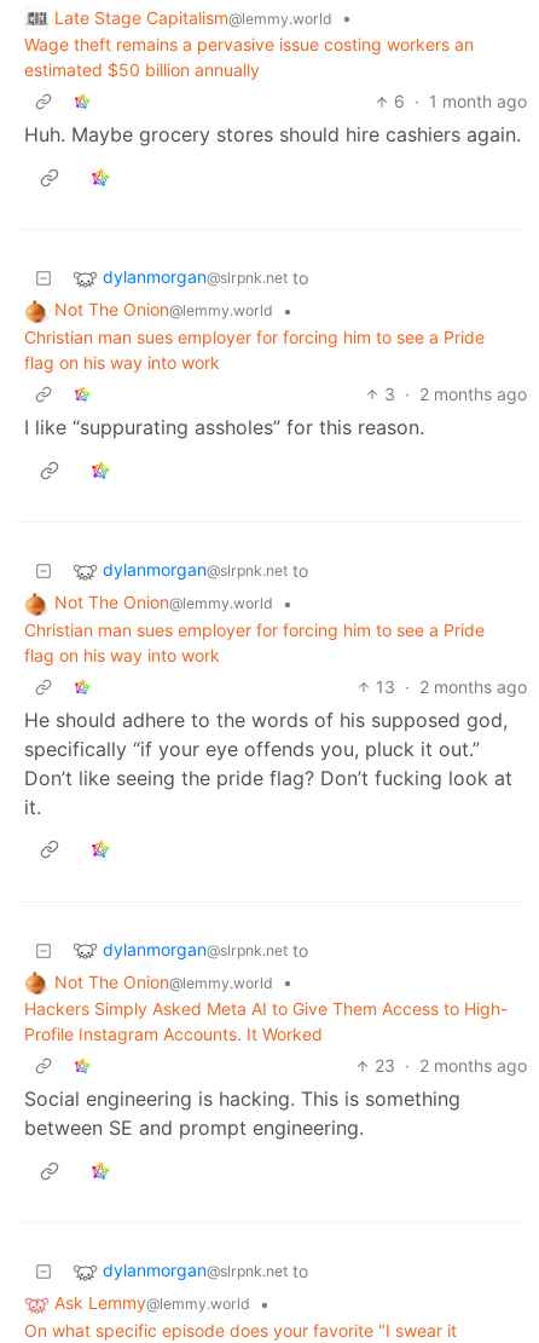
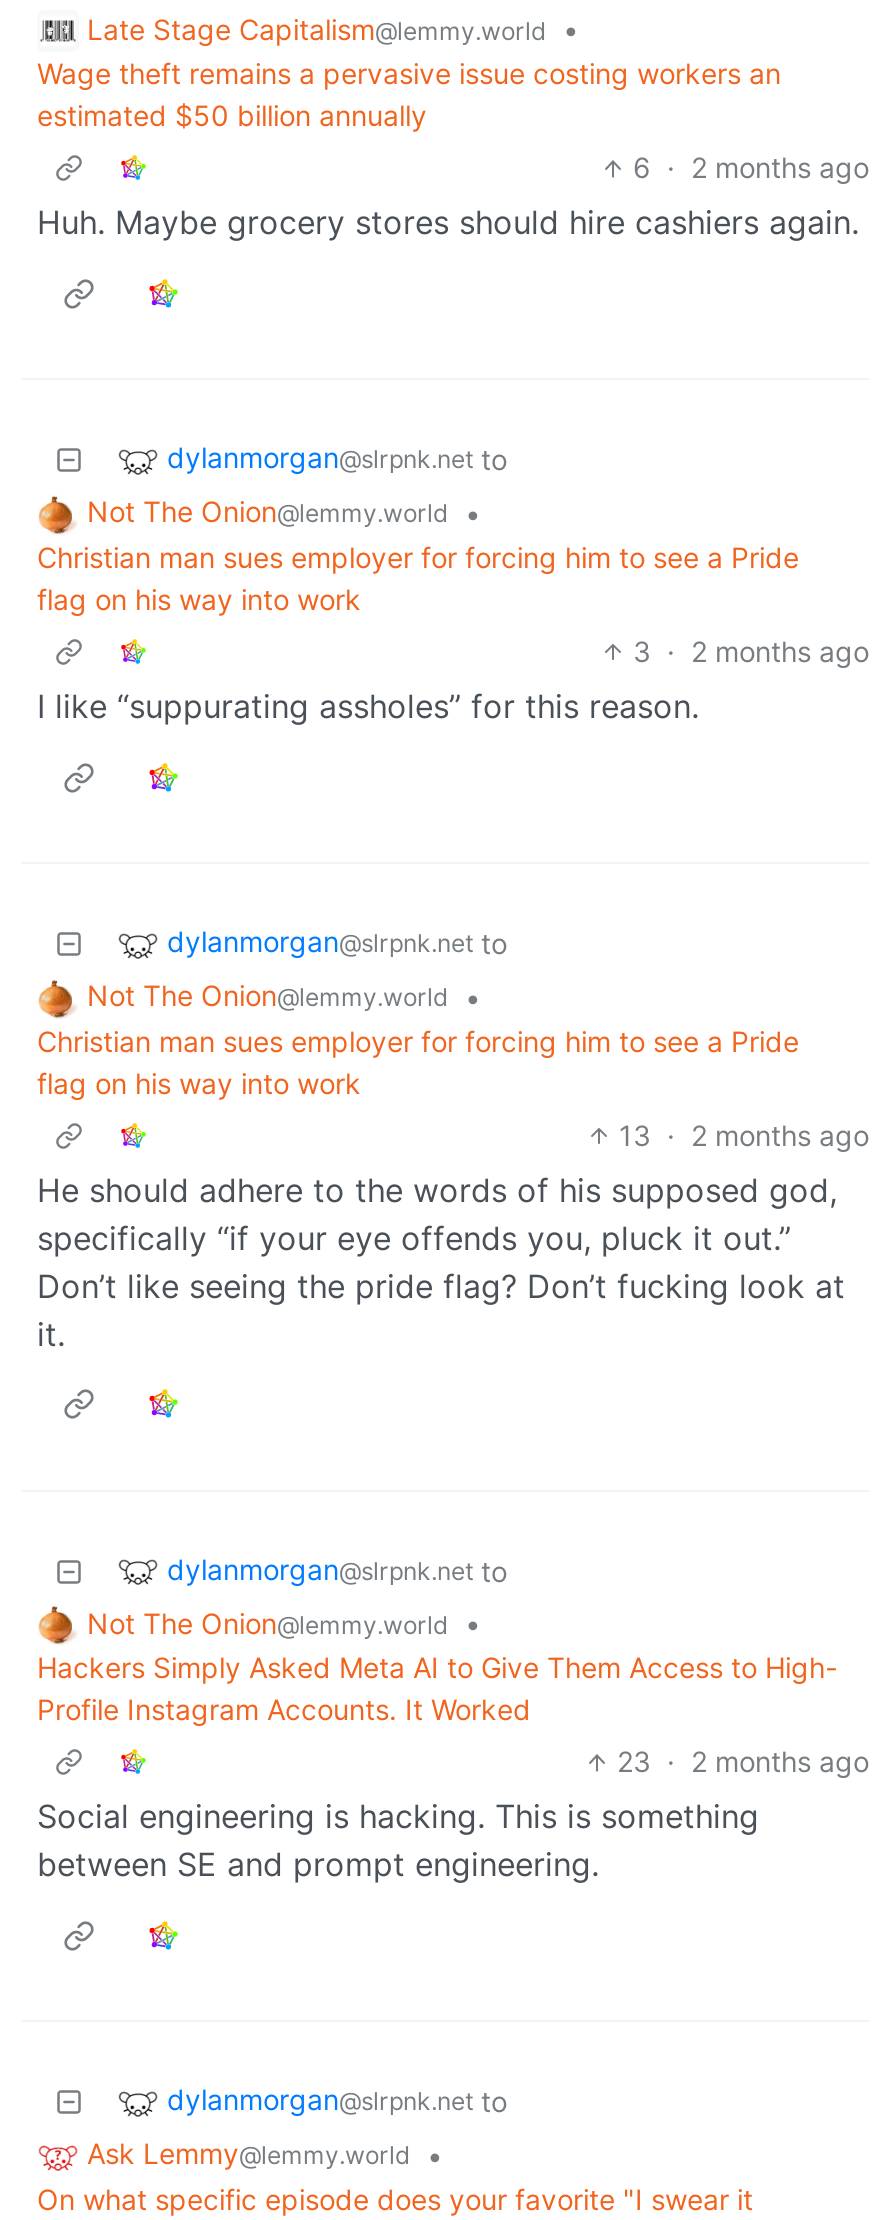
[394,91,527,112] 6 · 1 month ago -> [633,150,869,184] 6 · 2 months ago

